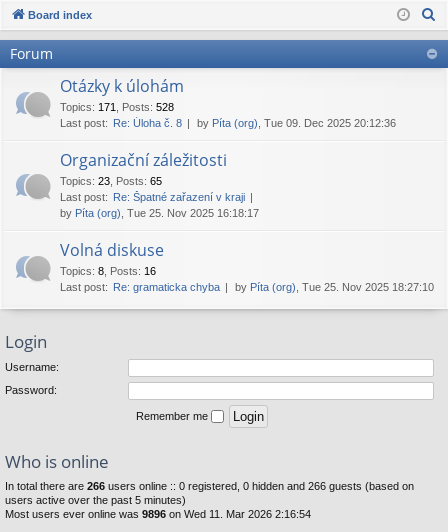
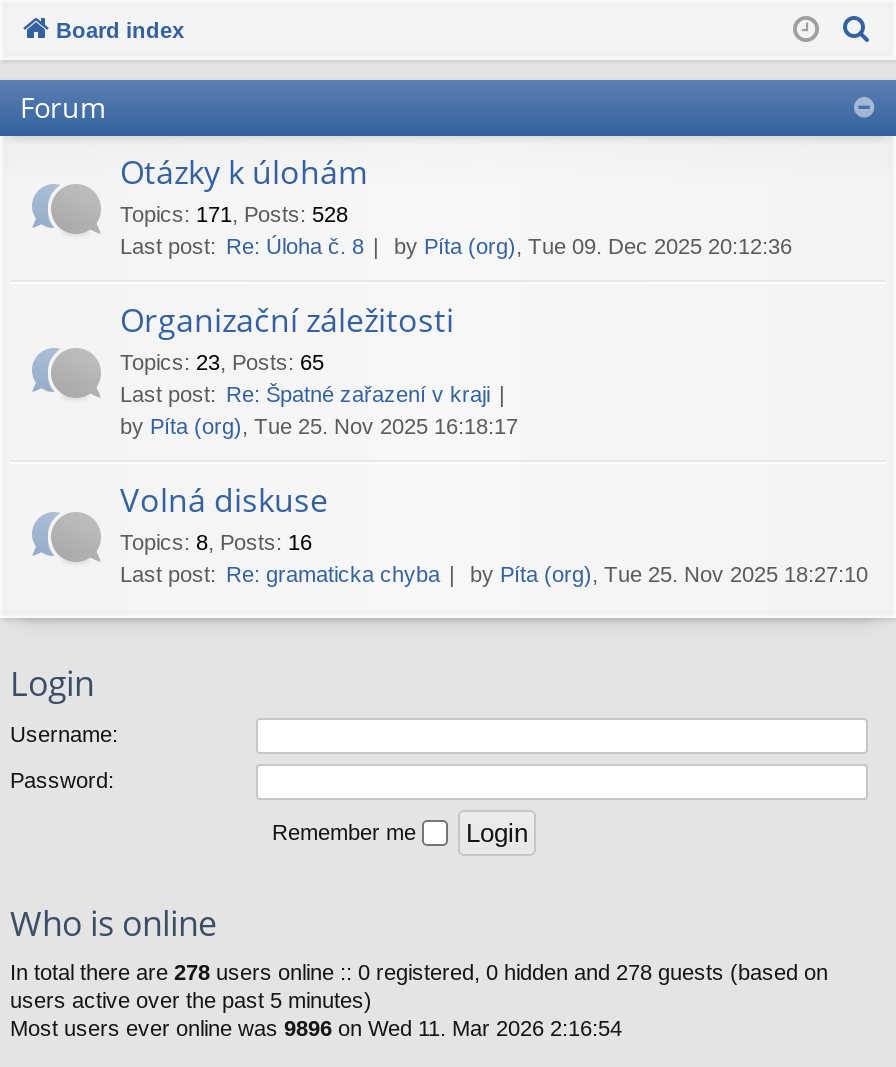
[5,480,414,492] In total there are 266 users online :: 0 registered, 0 hidden and 266 guests (based on -> [10,959,828,983] In total there are 278 users online :: 0 registered, 0 hidden and 278 guests (based on

